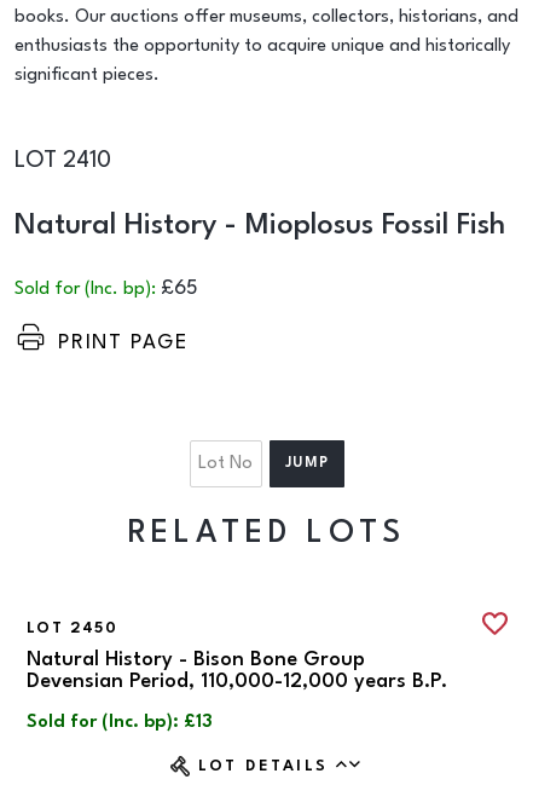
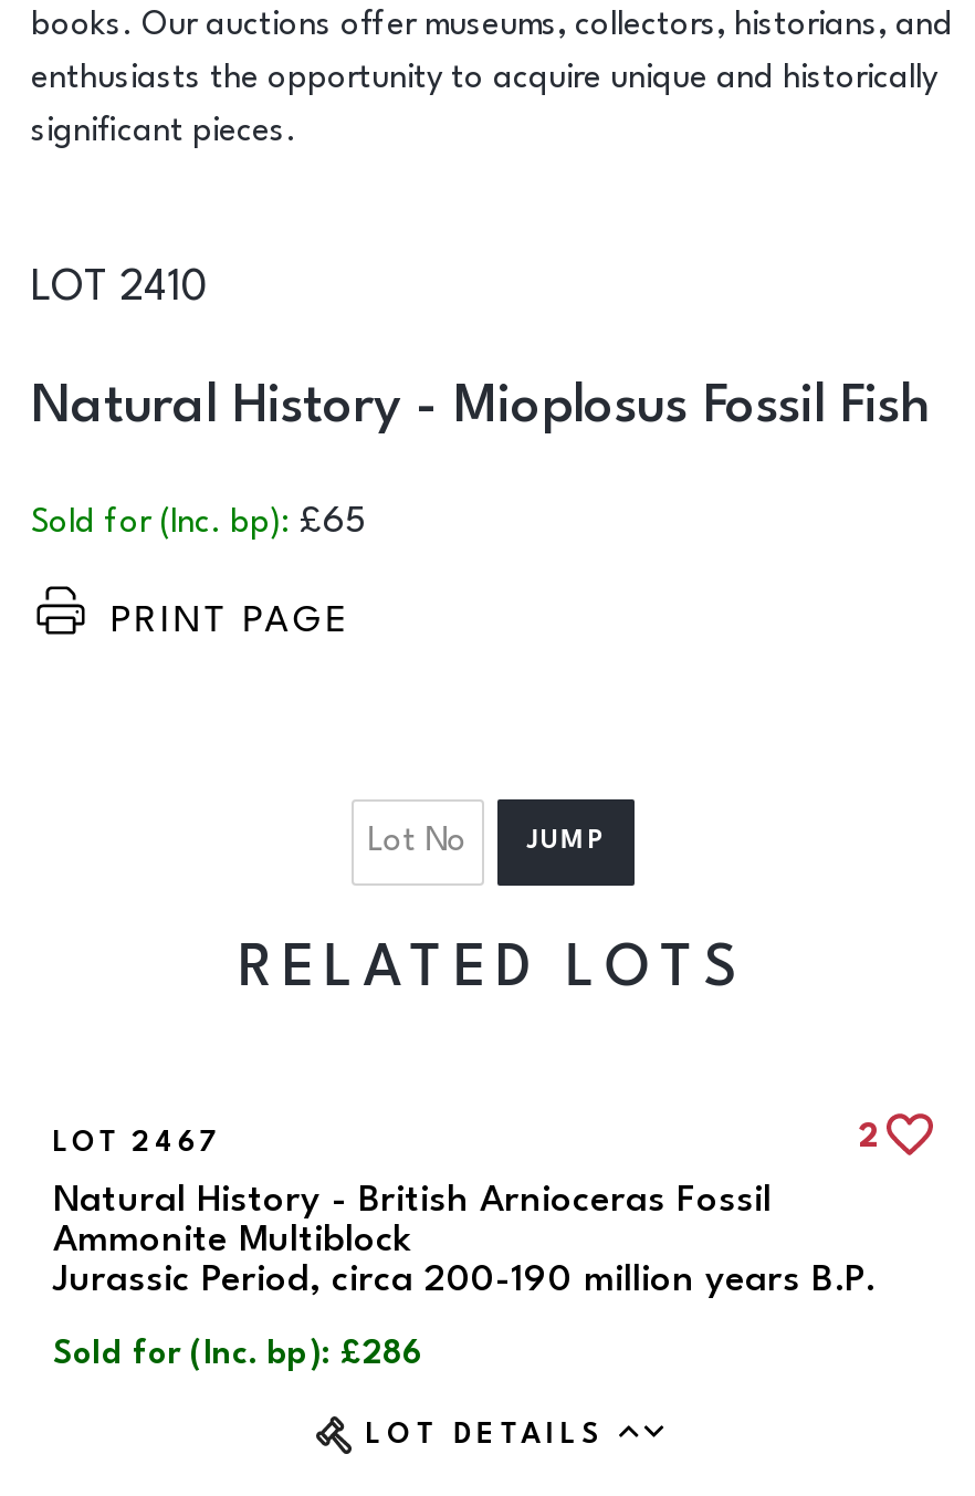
[27,620,117,636] LOT 2450 -> [53,1121,879,1157] LOT 2467 | 2
[27,649,447,692] Natural History - Bison Bone Group | Devensian Period, 110,000-12,000 years B.P. -> [53,1182,876,1299] Natural History - British Arnioceras Fossil | Ammonite Multiblock | Jurassic Period, circa 200-190 million years B.P.
[27,713,213,732] Sold for (Inc. bp): £13 -> [53,1339,424,1372] Sold for (Inc. bp): £286

